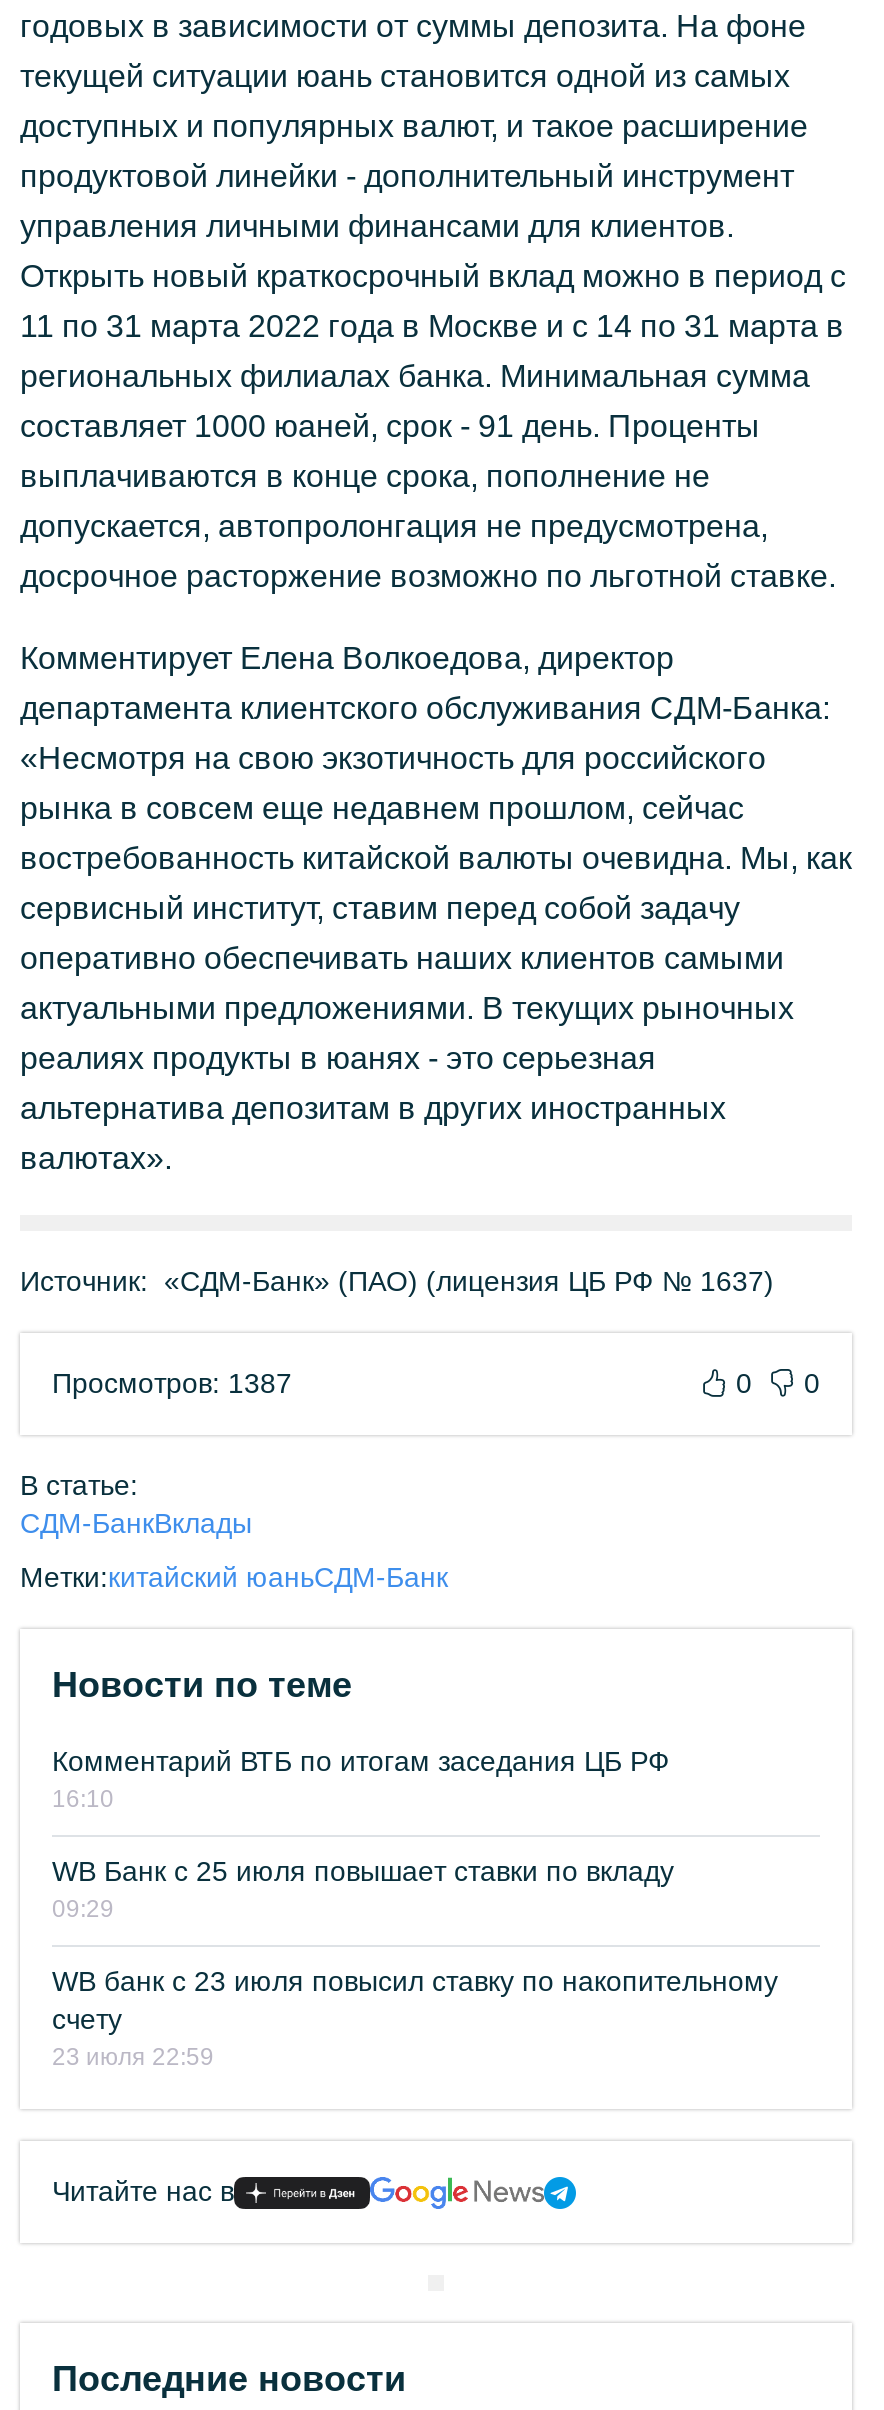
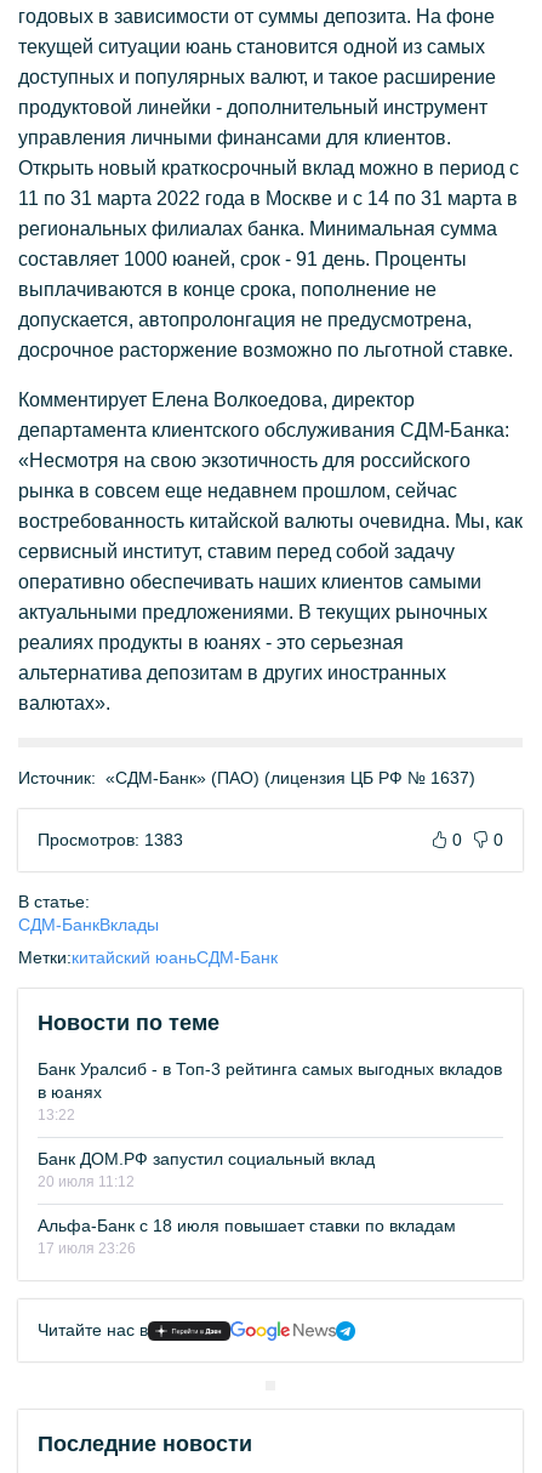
[52,1367,292,1399] Просмотров: 1387 -> [38,830,183,849] Просмотров: 1383
[52,1745,670,1813] Комментарий ВТБ по итогам заседания ЦБ РФ | 16:10 -> [38,1059,502,1124] Банк Уралсиб - в Топ-3 рейтинга самых выгодных вкладов | в юанях | 13:22
[52,1855,674,1923] WB Банк с 25 июля повышает ставки по вкладу | 09:29 -> [38,1149,375,1190] Банк ДОМ.РФ запустил социальный вклад | 20 июля 11:12
[52,1965,778,2071] WB банк с 23 июля повысил ставку по накопительному | счету | 23 июля 22:59 -> [38,1216,456,1257] Альфа-Банк с 18 июля повышает ставки по вкладам | 17 июля 23:26

